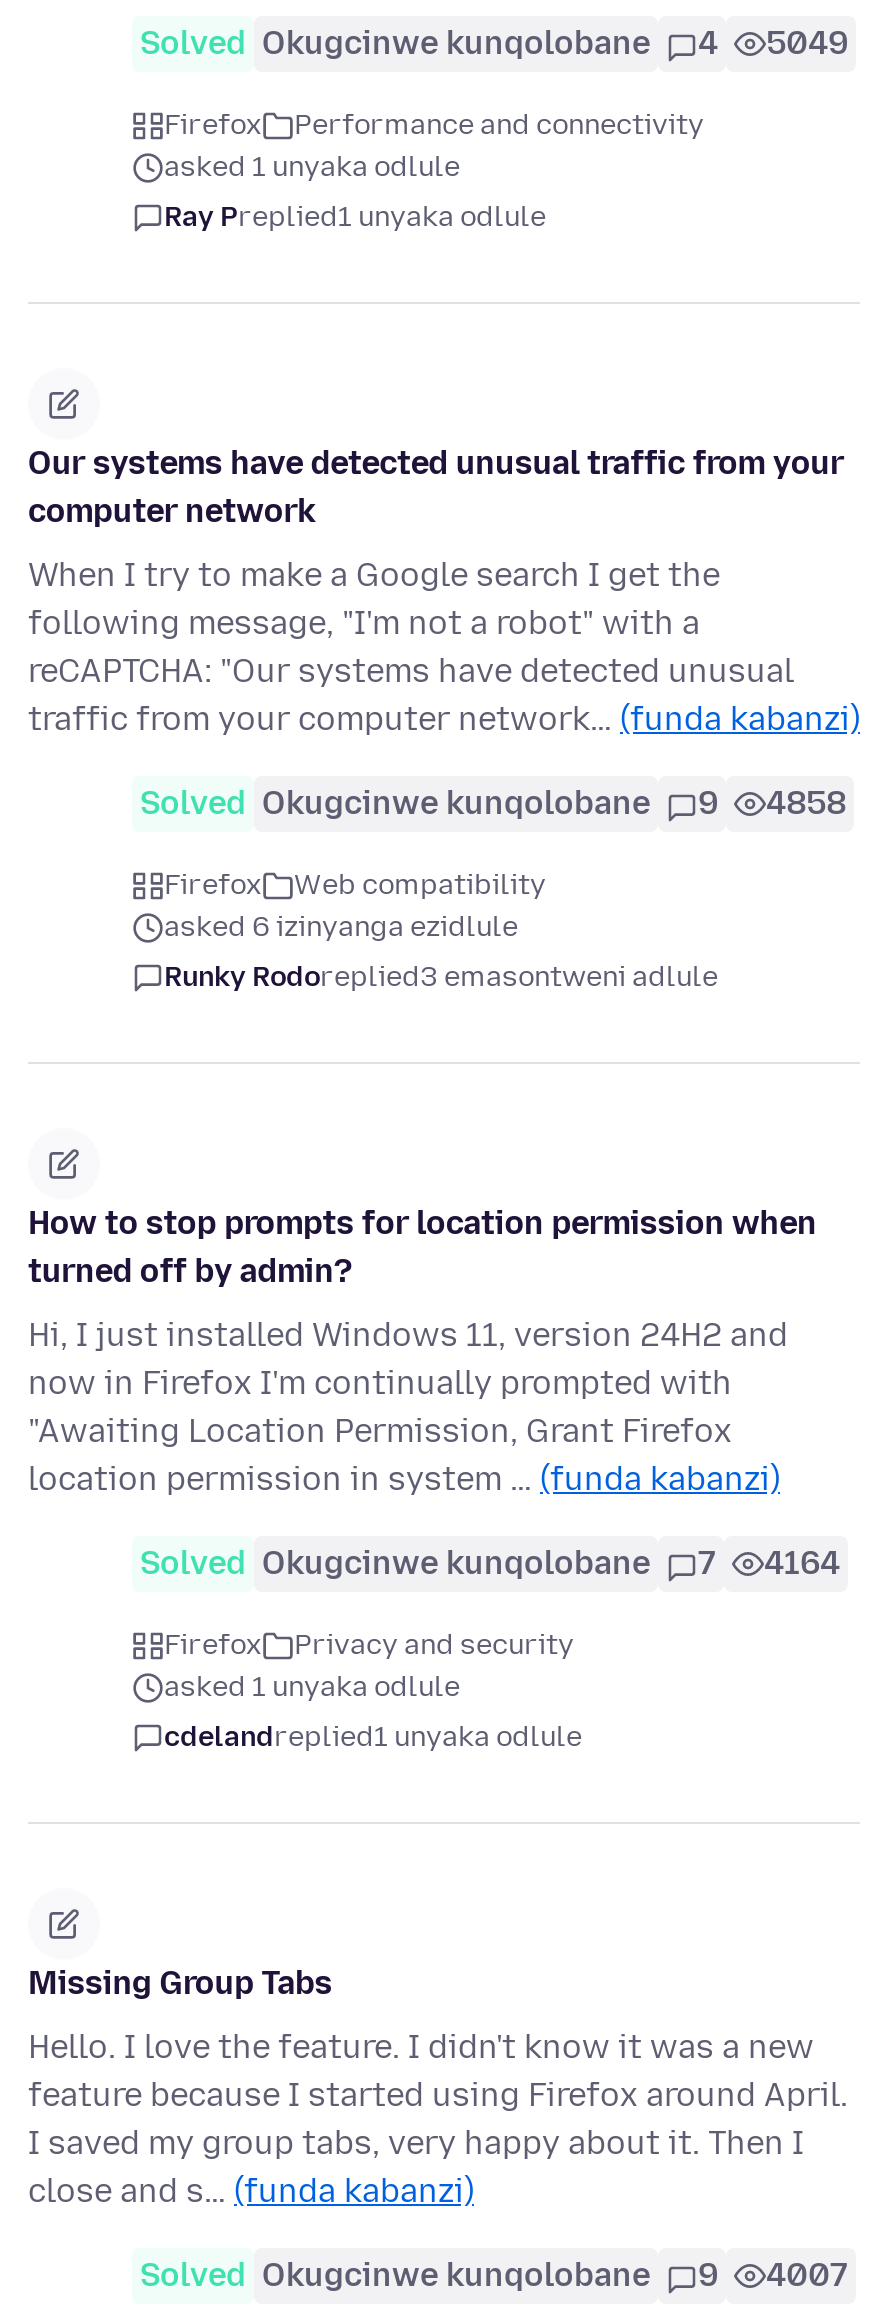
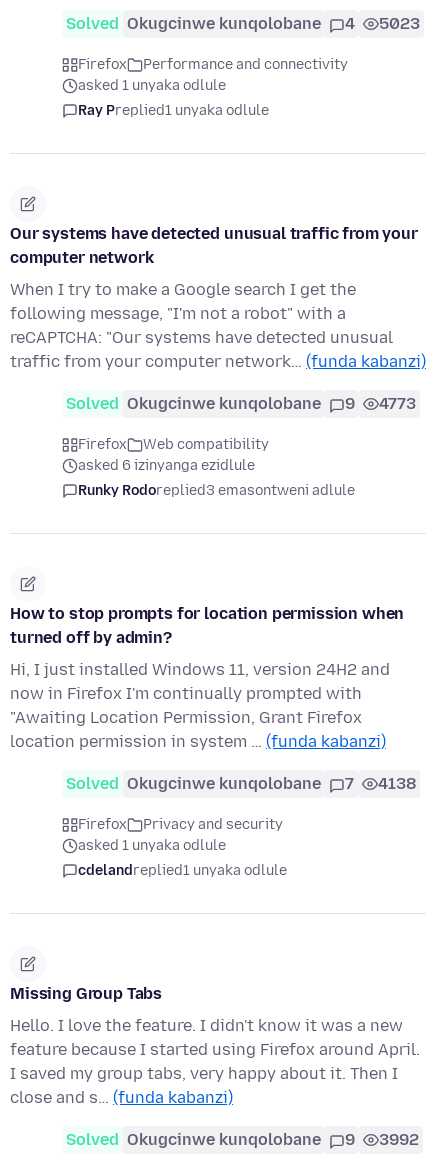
[140,25,848,63] Solved Okugcinwe kunqolobane 4 5049 -> [66,14,420,33] Solved Okugcinwe kunqolobane 4 5023
[140,785,846,823] Solved Okugcinwe kunqolobane 9 4858 -> [66,394,416,413] Solved Okugcinwe kunqolobane 9 4773
[140,1545,840,1583] Solved Okugcinwe kunqolobane 7 4164 -> [66,774,416,793] Solved Okugcinwe kunqolobane 7 4138
[140,2257,848,2295] Solved Okugcinwe kunqolobane 9 4007 -> [66,1130,419,1149] Solved Okugcinwe kunqolobane 9 3992

